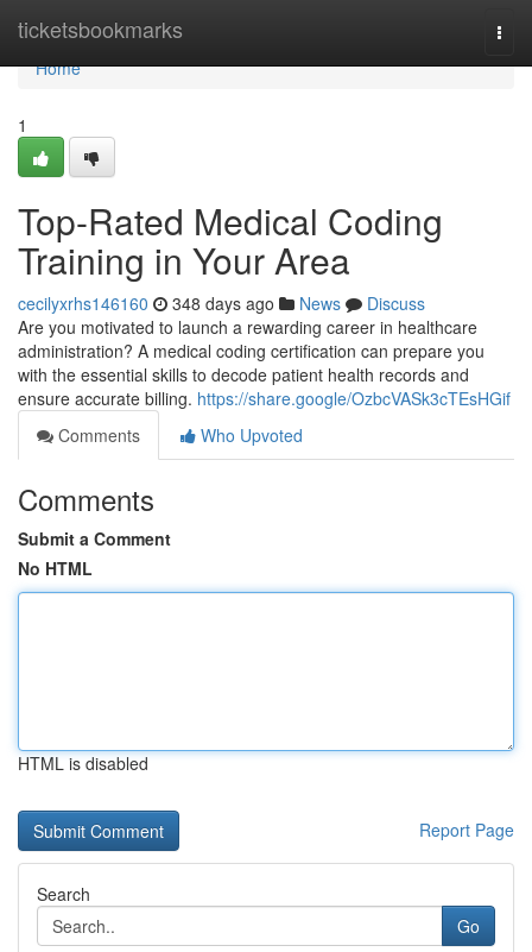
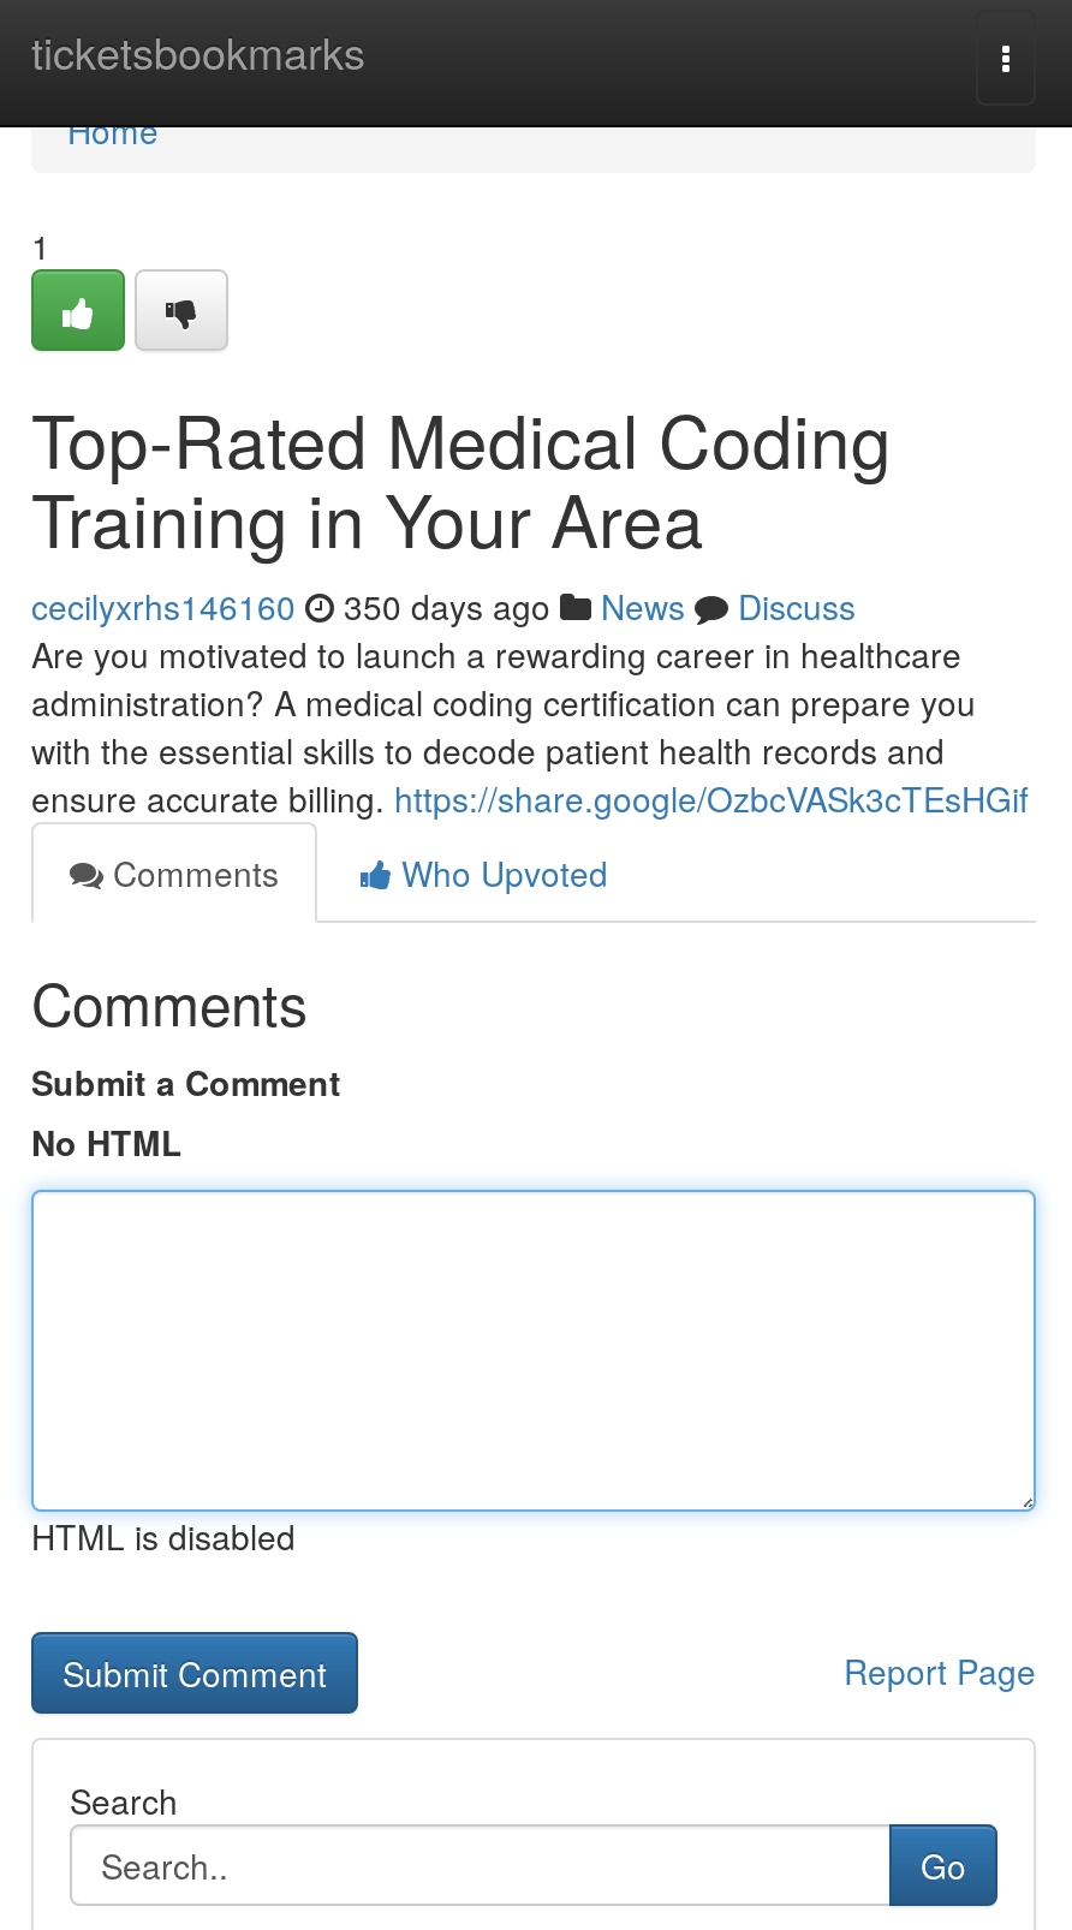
[18,291,425,315] cecilyxrhs146160 348 days ago News Discuss -> [31,582,856,630] cecilyxrhs146160 350 days ago News Discuss

